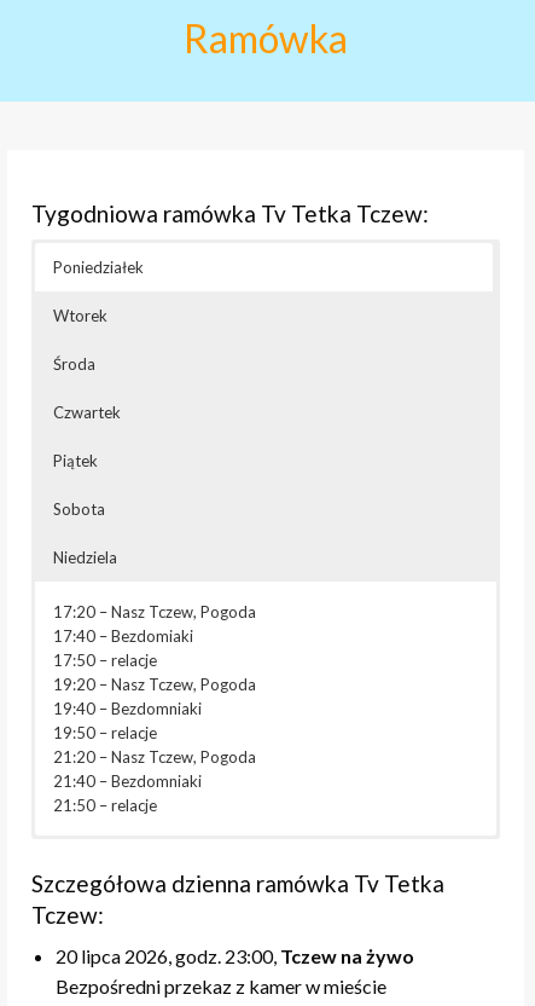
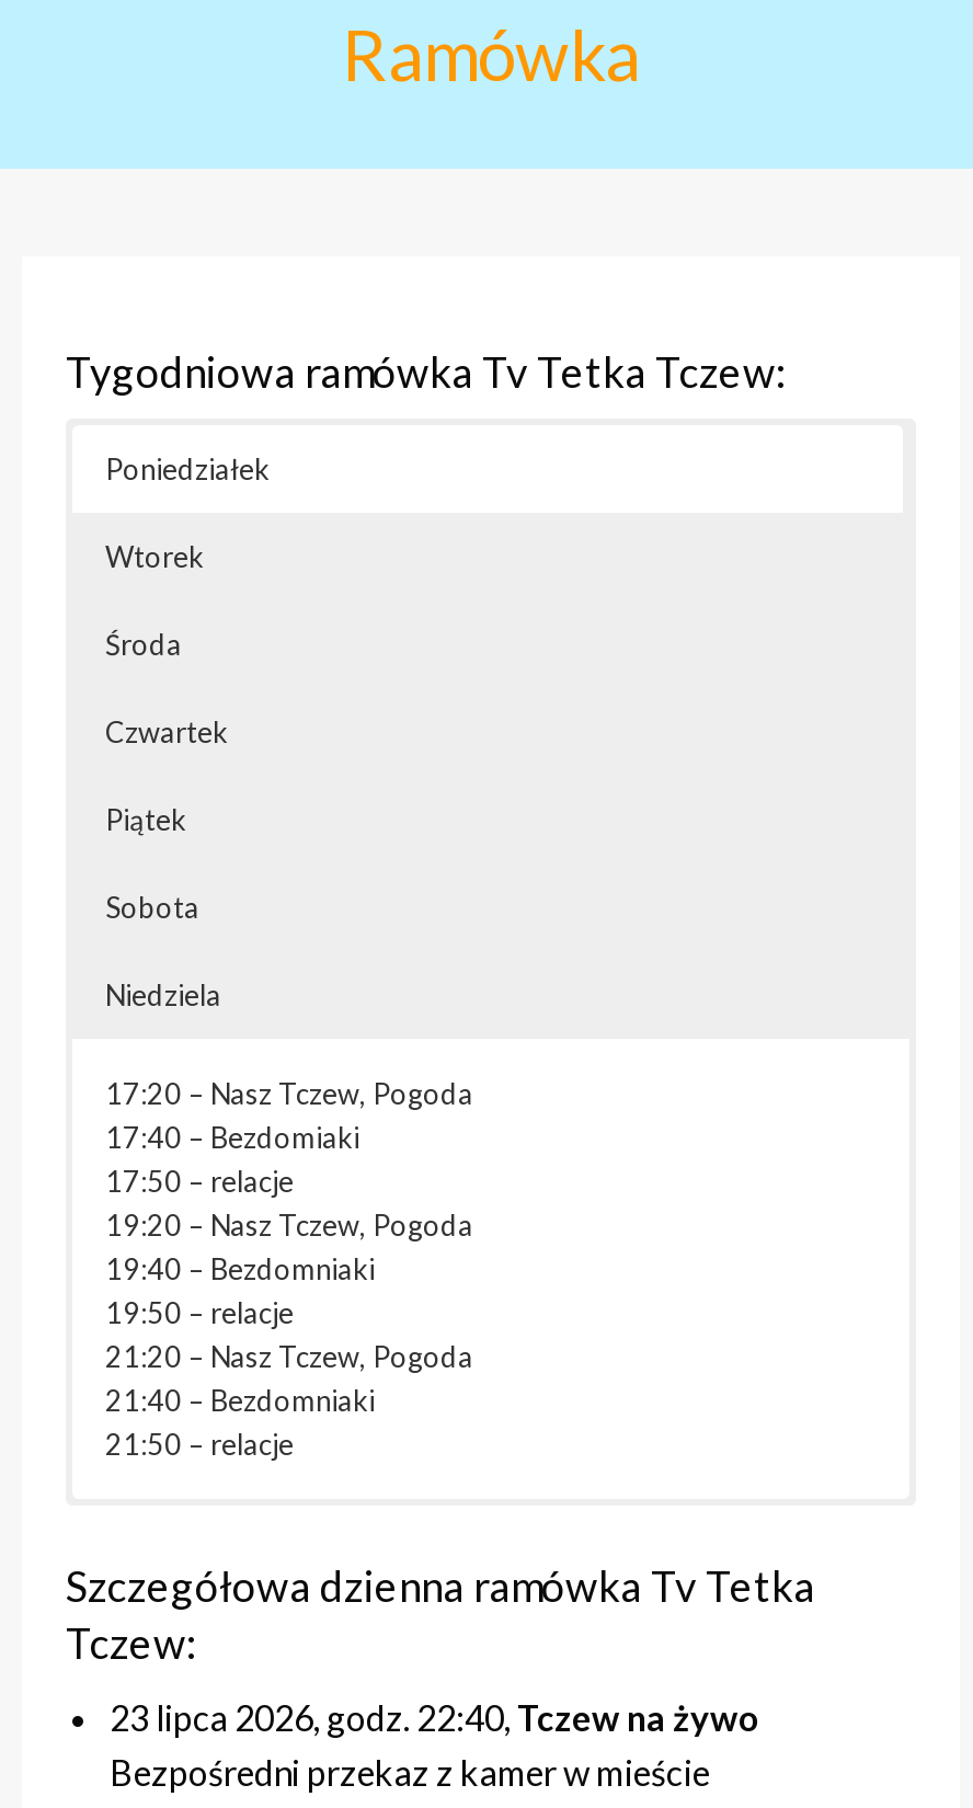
[56,944,414,967] 20 lipca 2026, godz. 23:00, Tczew na żywo -> [110,1696,760,1737] 23 lipca 2026, godz. 22:40, Tczew na żywo

